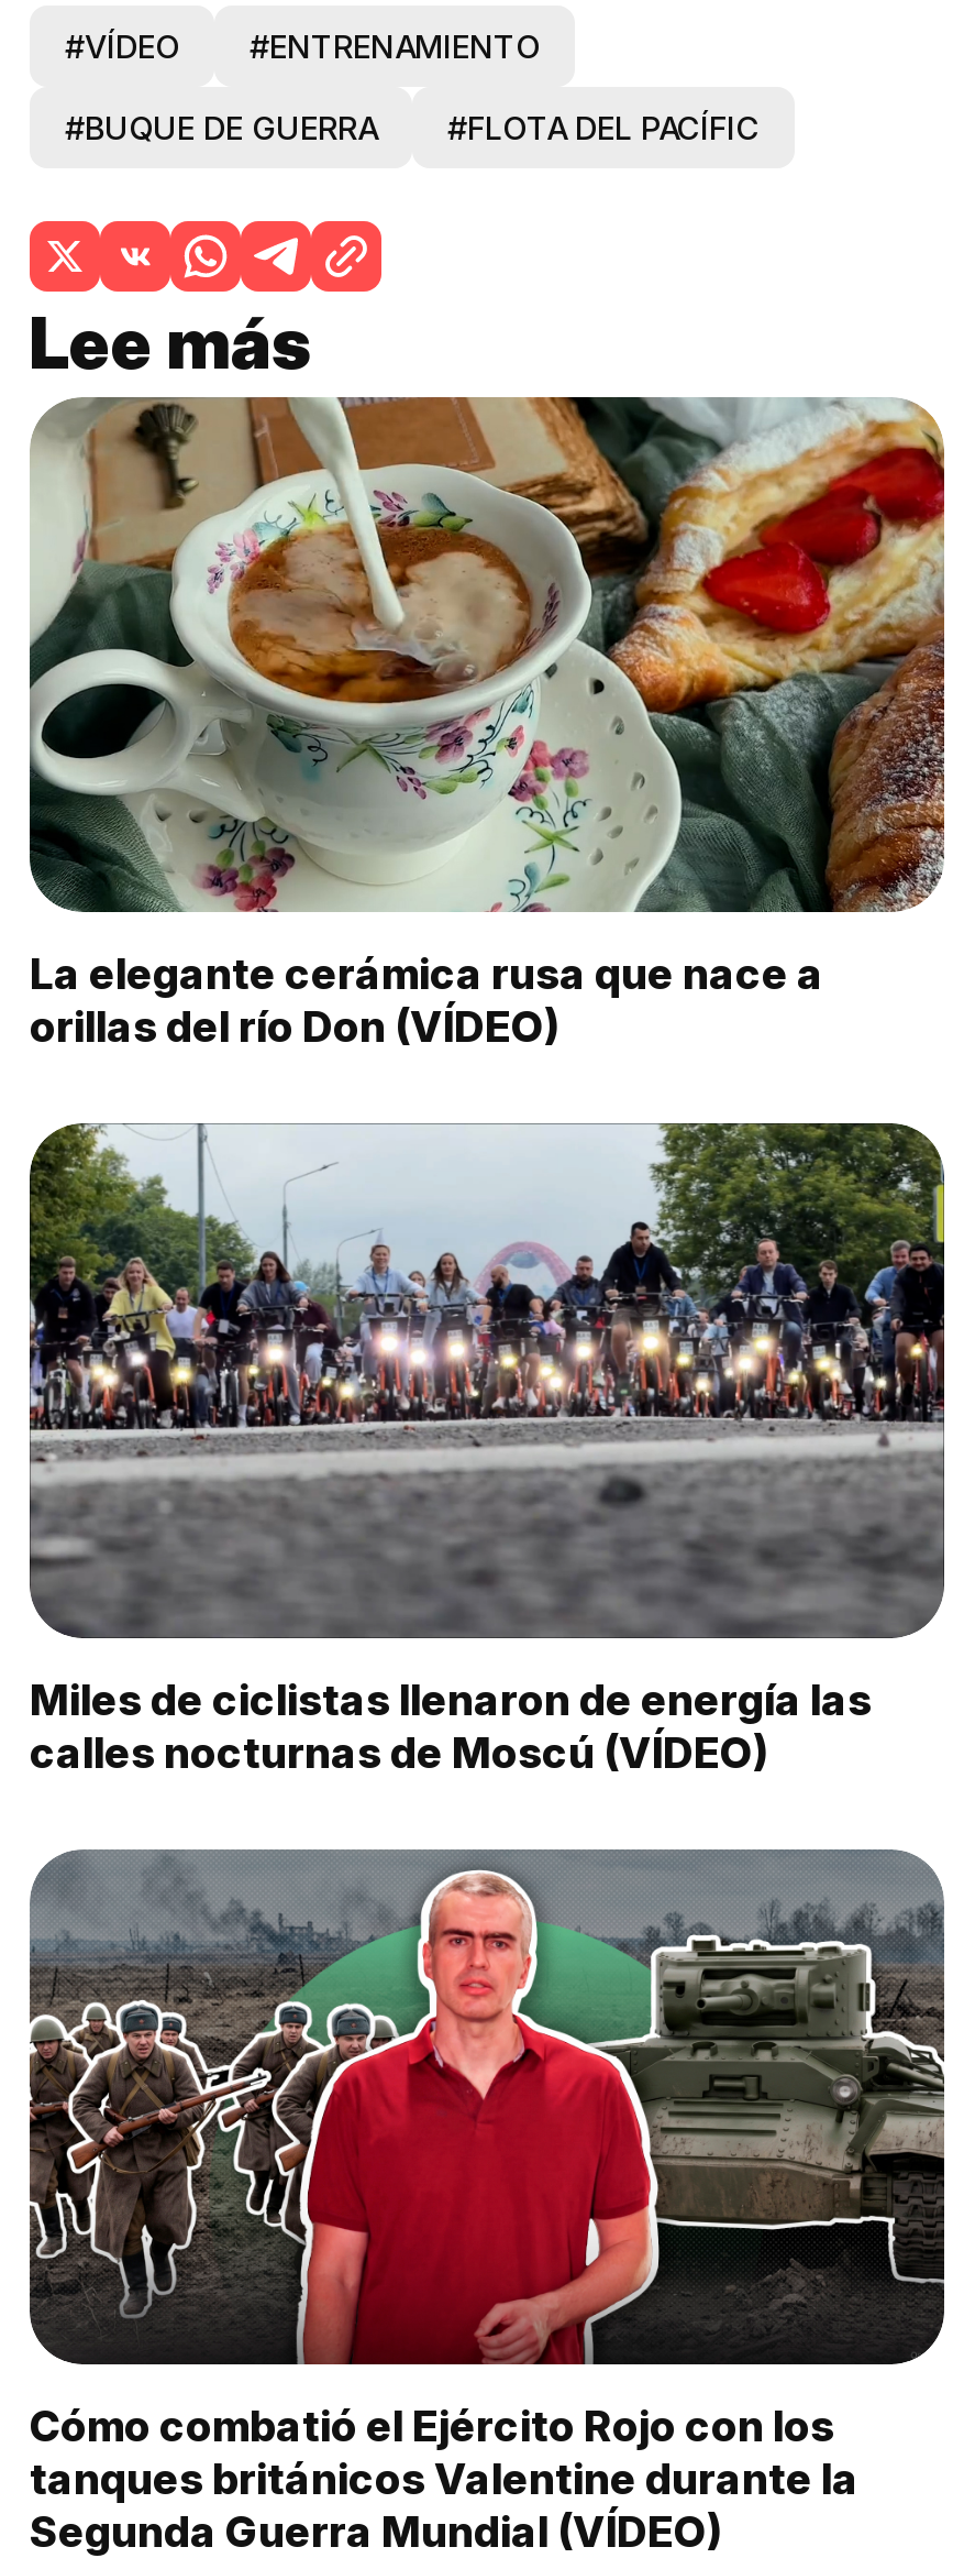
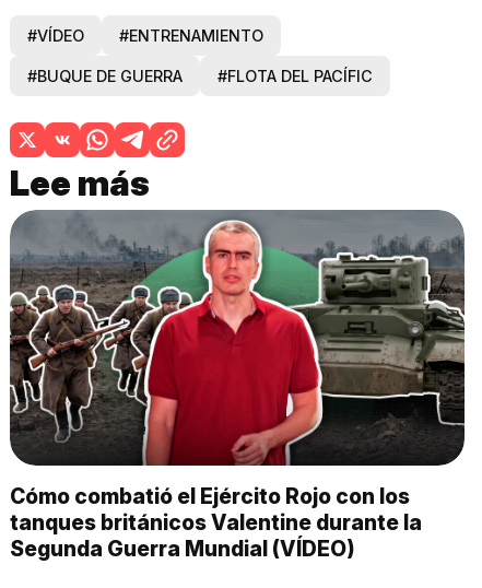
[30,395,946,1052] [image] | La elegante cerámica rusa que nace a | orillas del río Don (VÍDEO) -> none
[27,1121,946,1779] [image] | Miles de ciclistas llenaron de energía las | calles nocturnas de Moscú (VÍDEO) -> none

